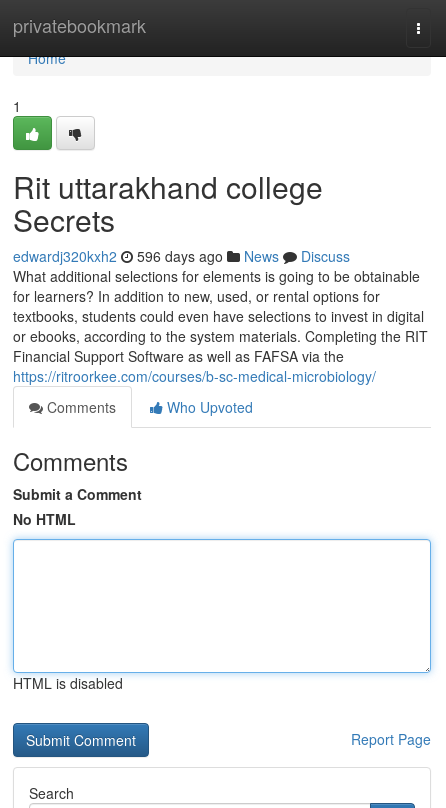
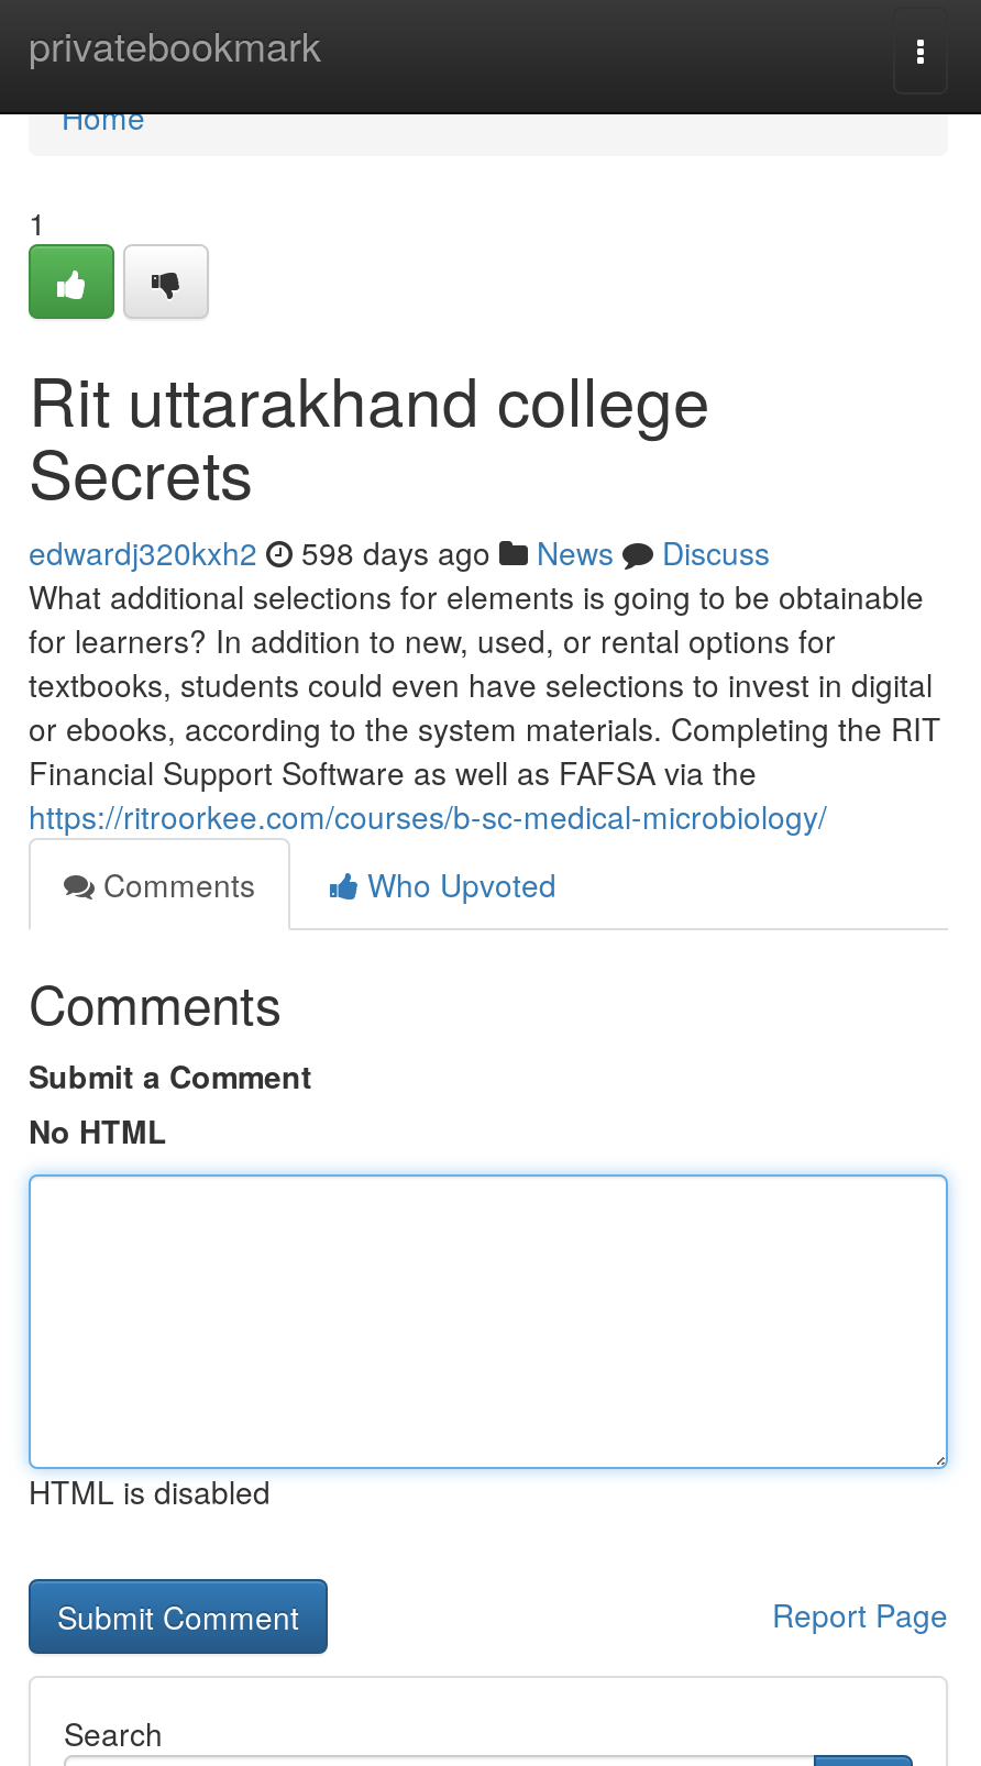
[13,246,350,266] edwardj320kxh2 596 days ago News Discuss -> [29,530,770,574] edwardj320kxh2 598 days ago News Discuss

